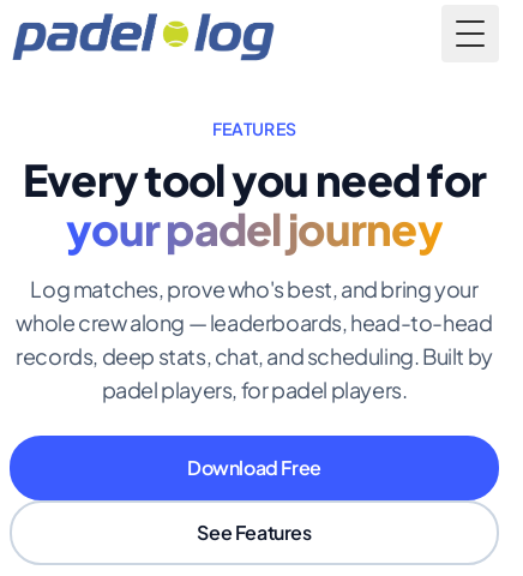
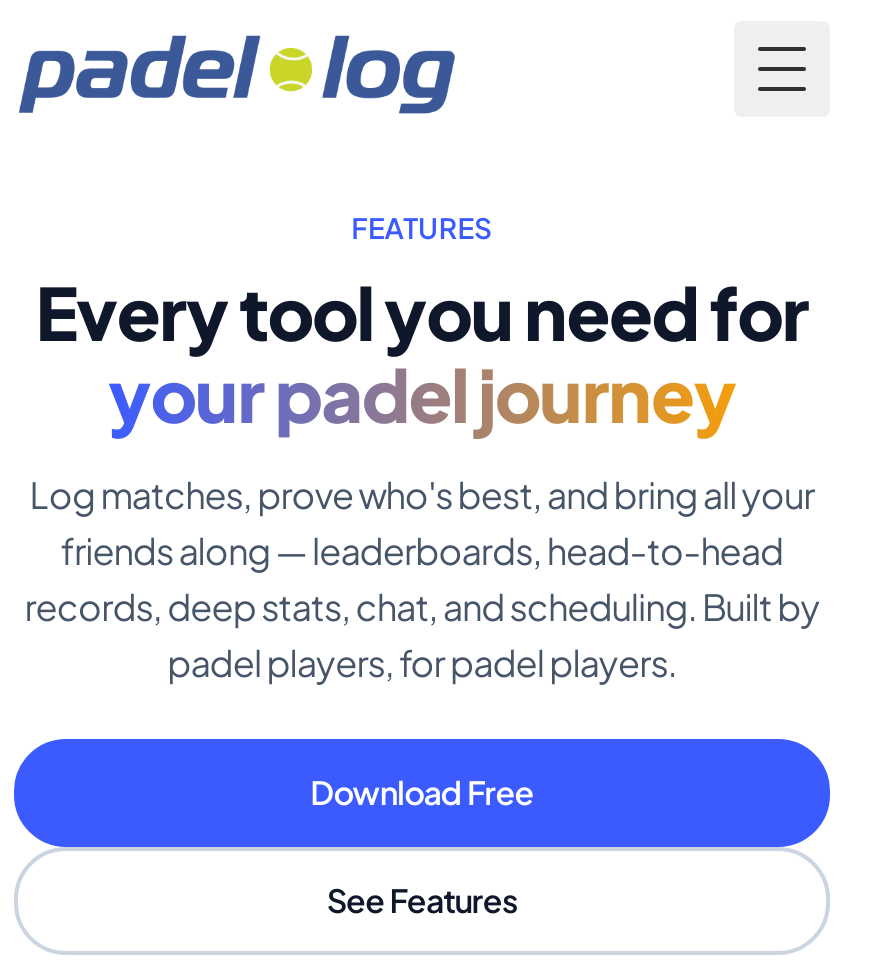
[16,275,492,336] Log matches, prove who's best, and bring your | whole crew along — leaderboards, head-to-head -> [30,471,814,573] Log matches, prove who's best, and bring all your | friends along — leaderboards, head-to-head

